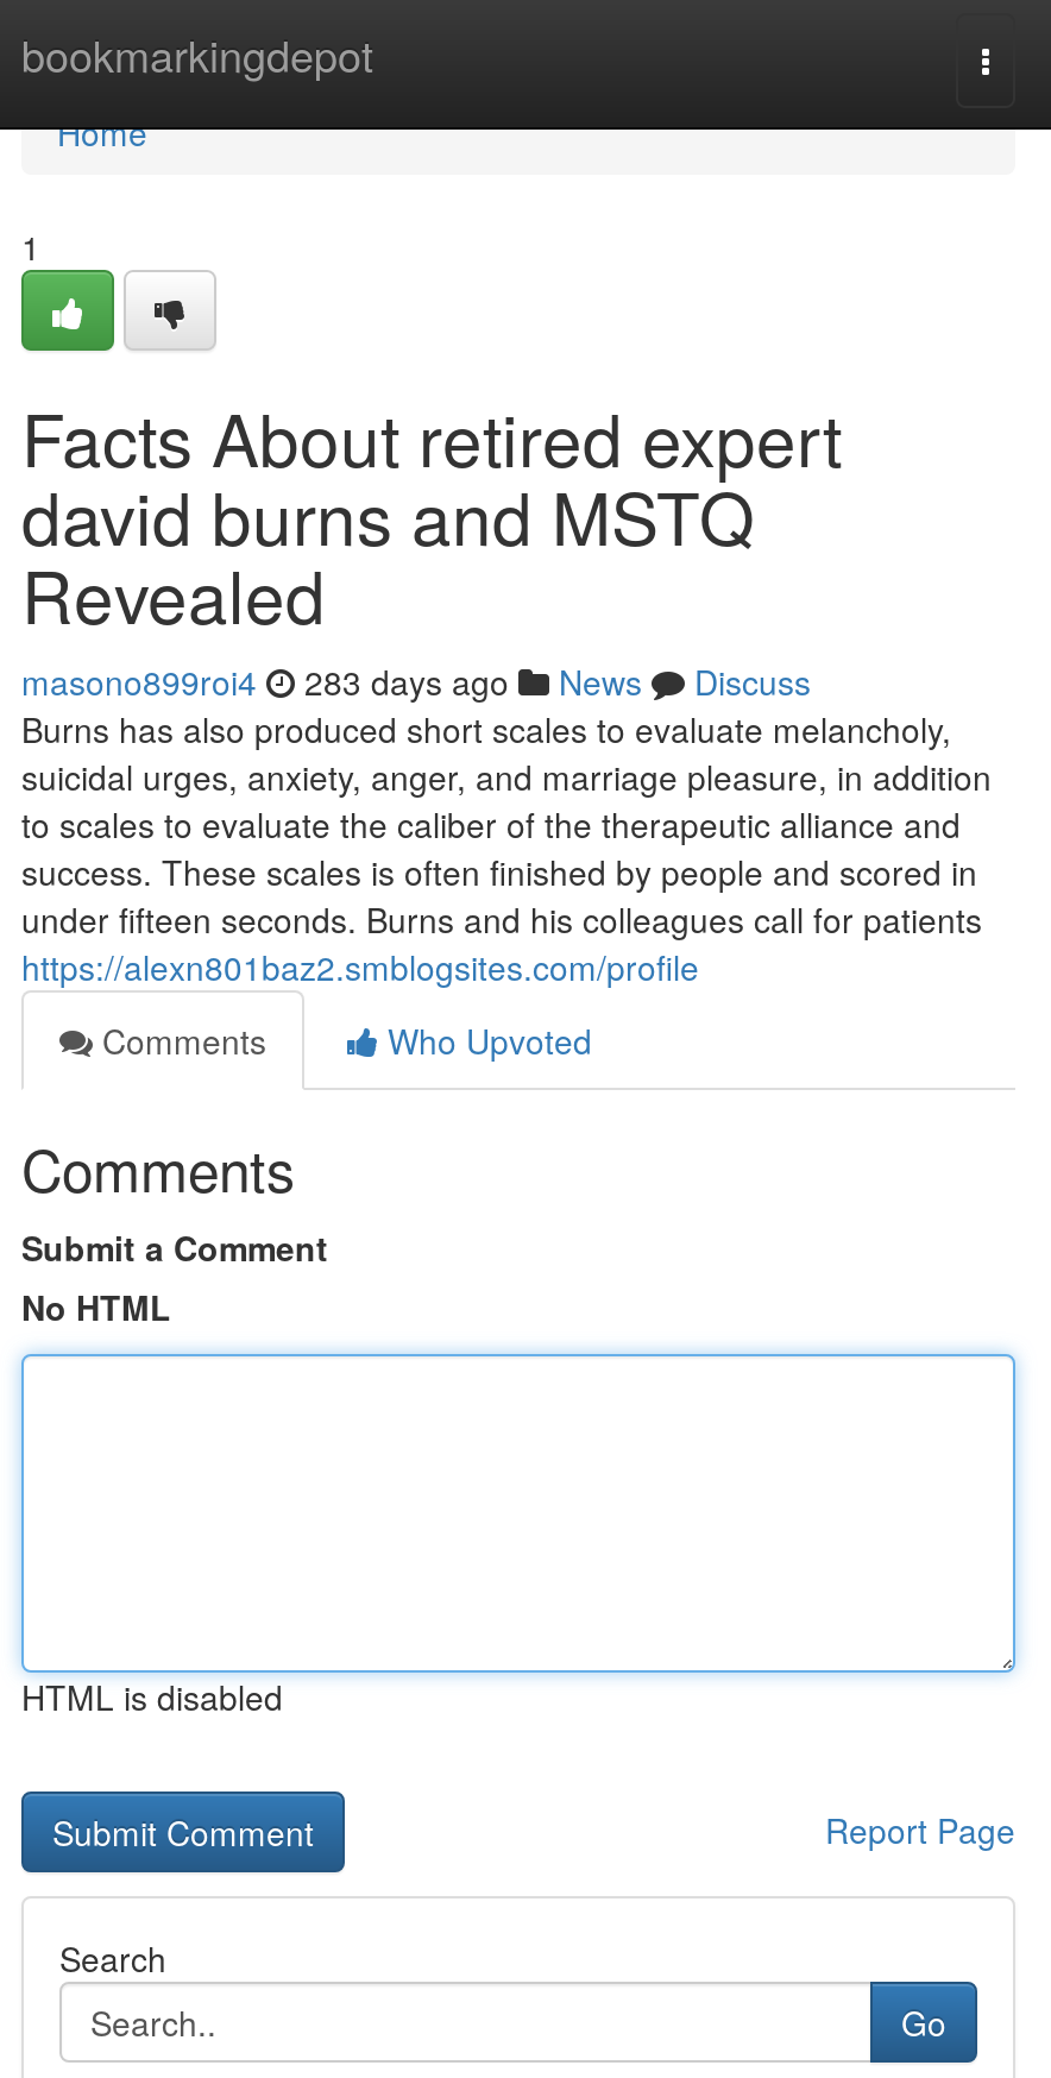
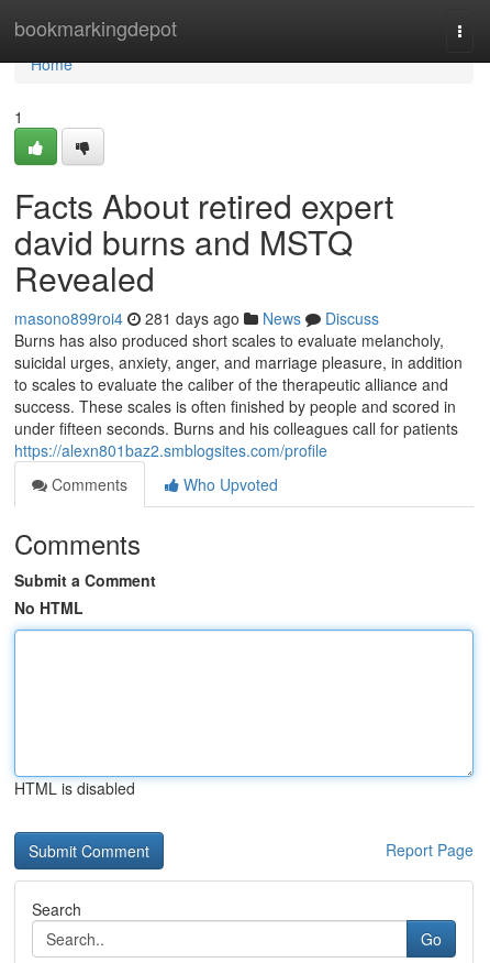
[21,657,811,705] masono899roi4 283 days ago News Discuss -> [14,307,379,329] masono899roi4 281 days ago News Discuss

